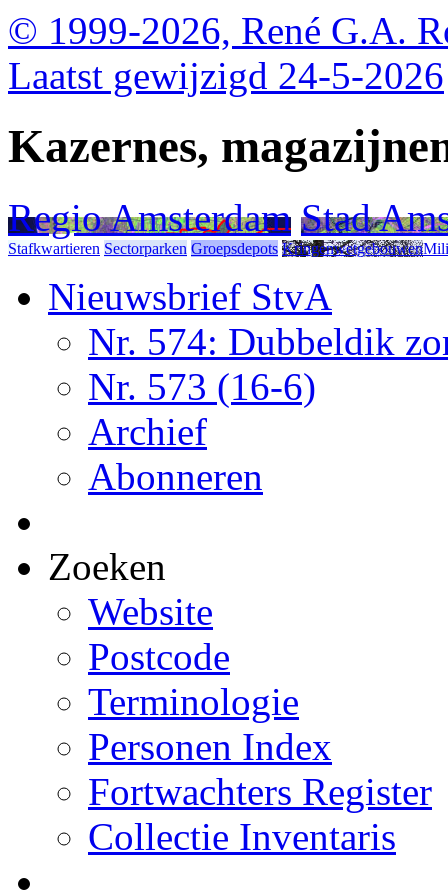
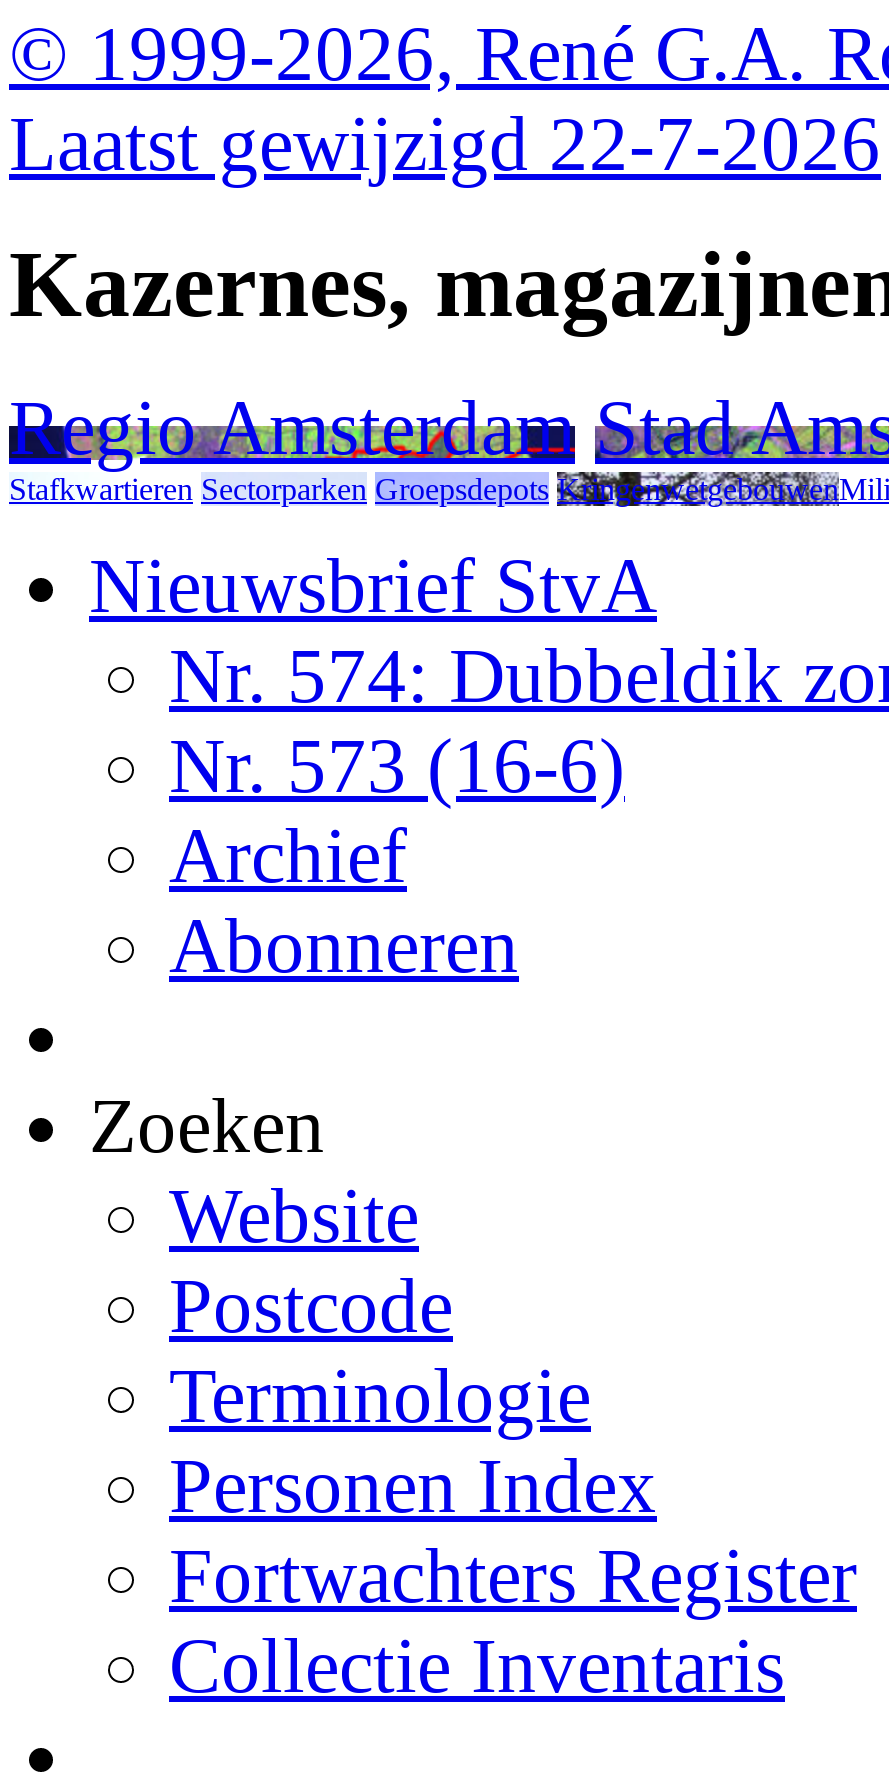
[8,54,444,97] Laatst gewijzigd 24-5-2026 -> [9,100,881,186] Laatst gewijzigd 22-7-2026

